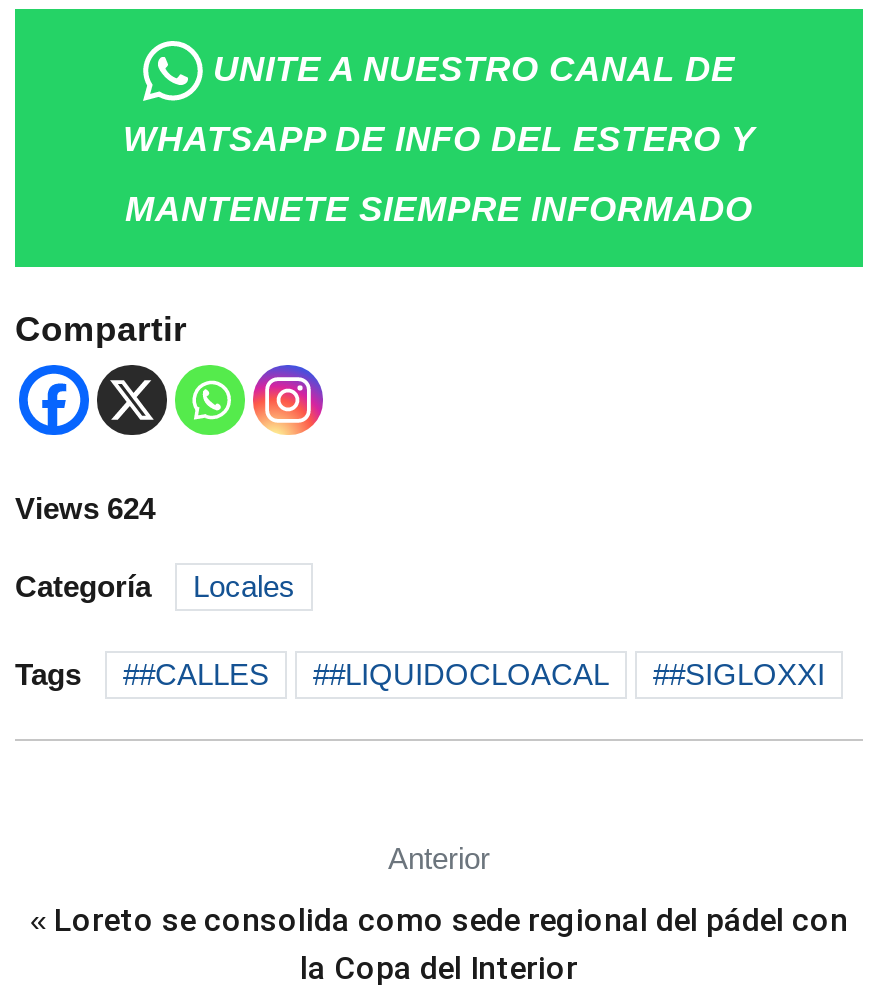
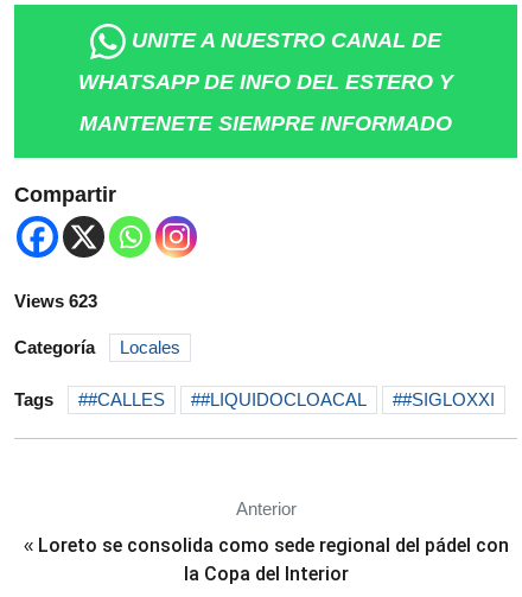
[15,491,155,525] Views 624 -> [14,291,97,311] Views 623

